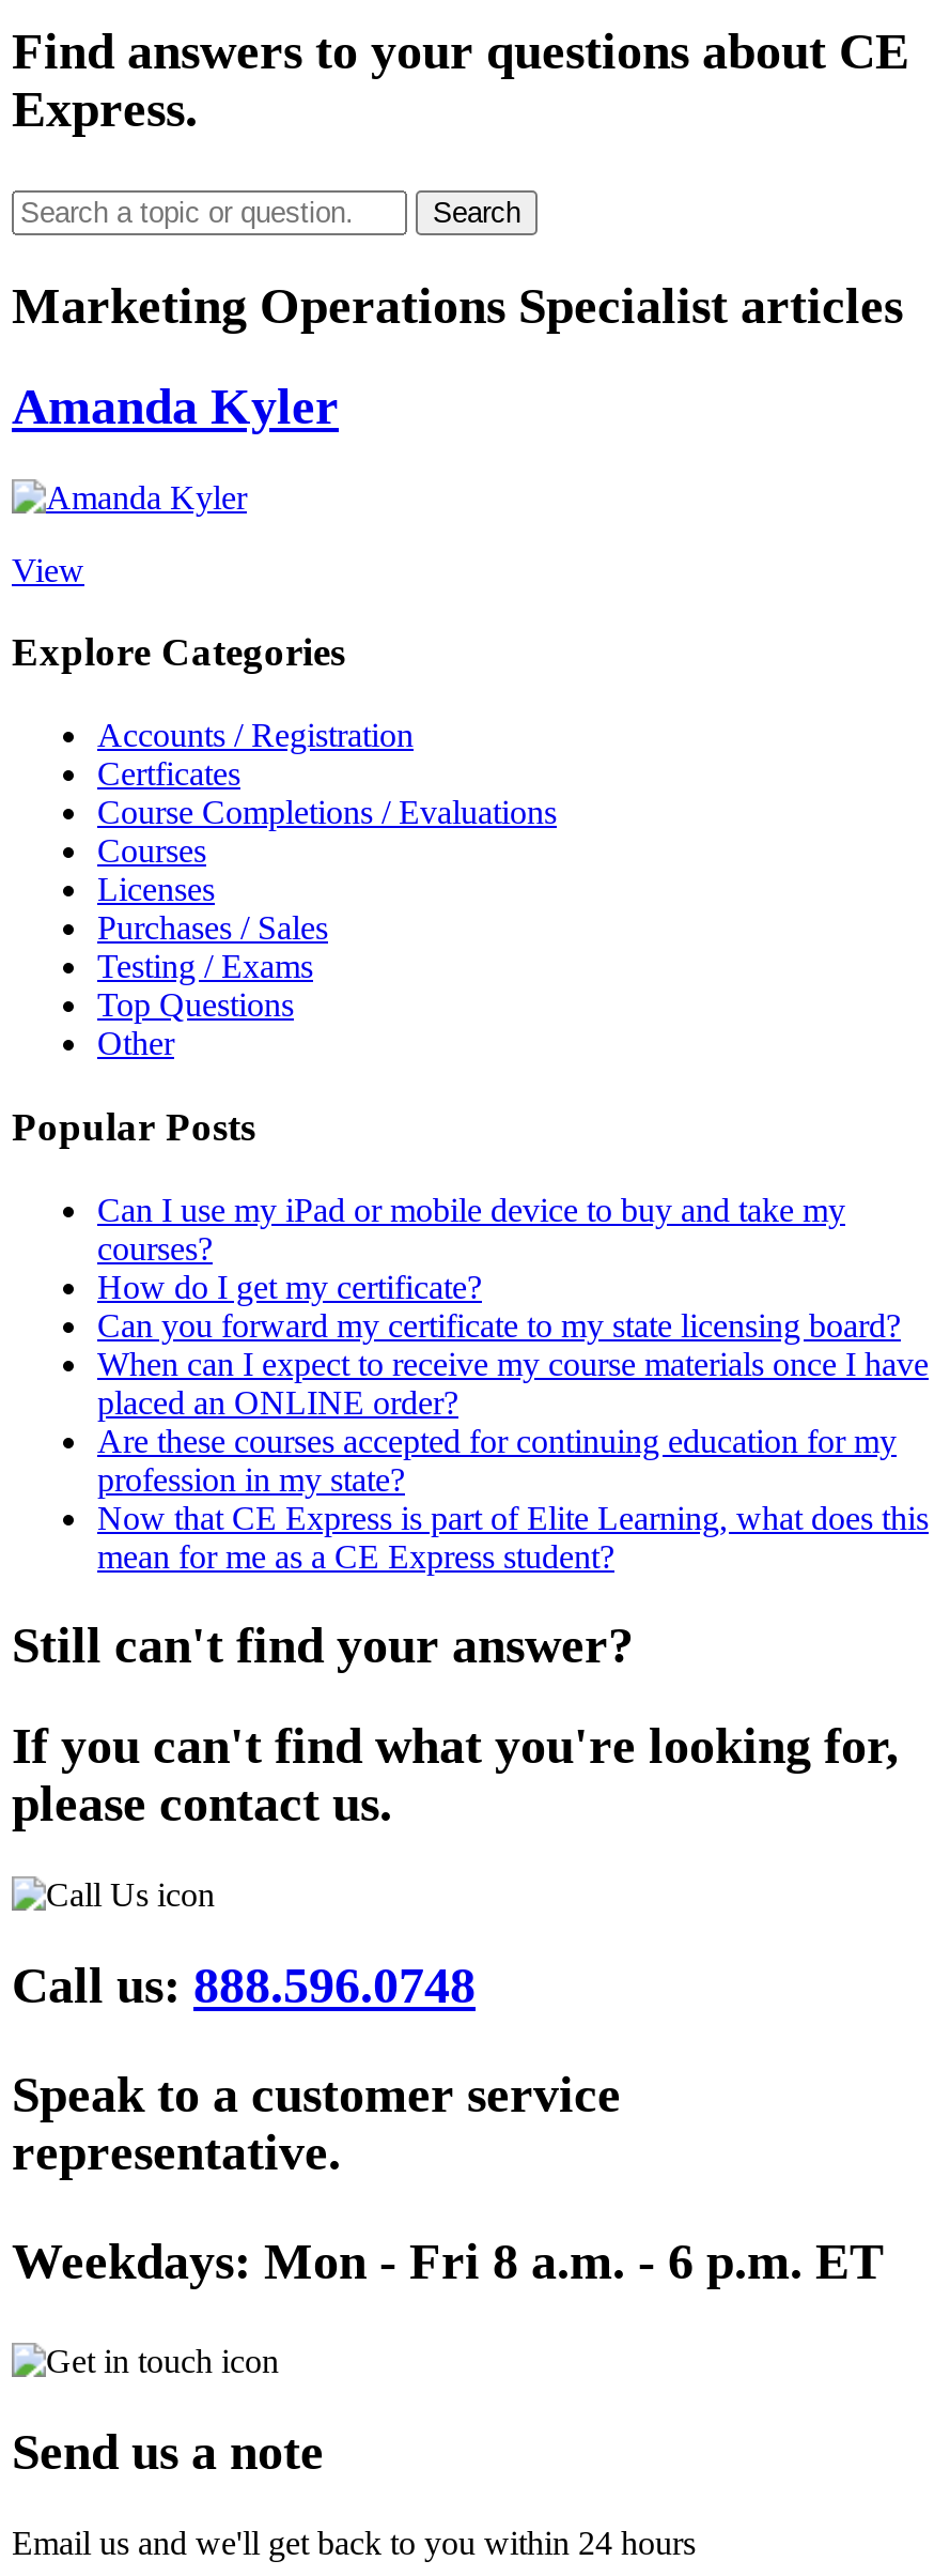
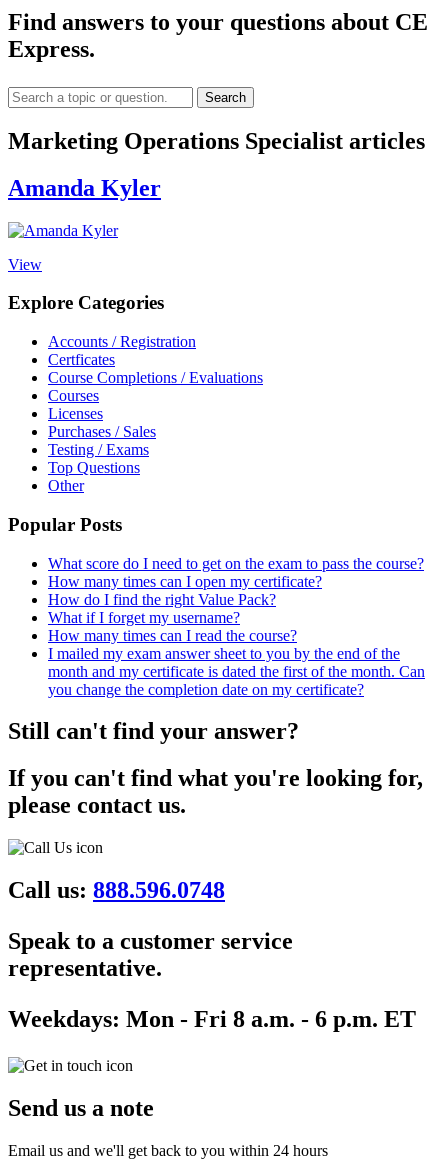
[97,1191,929,1574] Can I use my iPad or mobile device to buy and take my | courses? | How do I get my certificate? | Can you forward my certificate to my state licensing board? | When can I expect to receive my course materials once I have | placed an ONLINE order? | Are these courses accepted for continuing education for my | profession in my state? | Now that CE Express is part of Elite Learning, what does this | mean for me as a CE Express student? -> [48,554,425,697] What score do I need to get on the exam to pass the course? | How many times can I open my certificate? | How do I find the right Value Pack? | What if I forget my username? | How many times can I read the course? | I mailed my exam answer sheet to you by the end of the | month and my certificate is dated the first of the month. Can | you change the completion date on my certificate?

